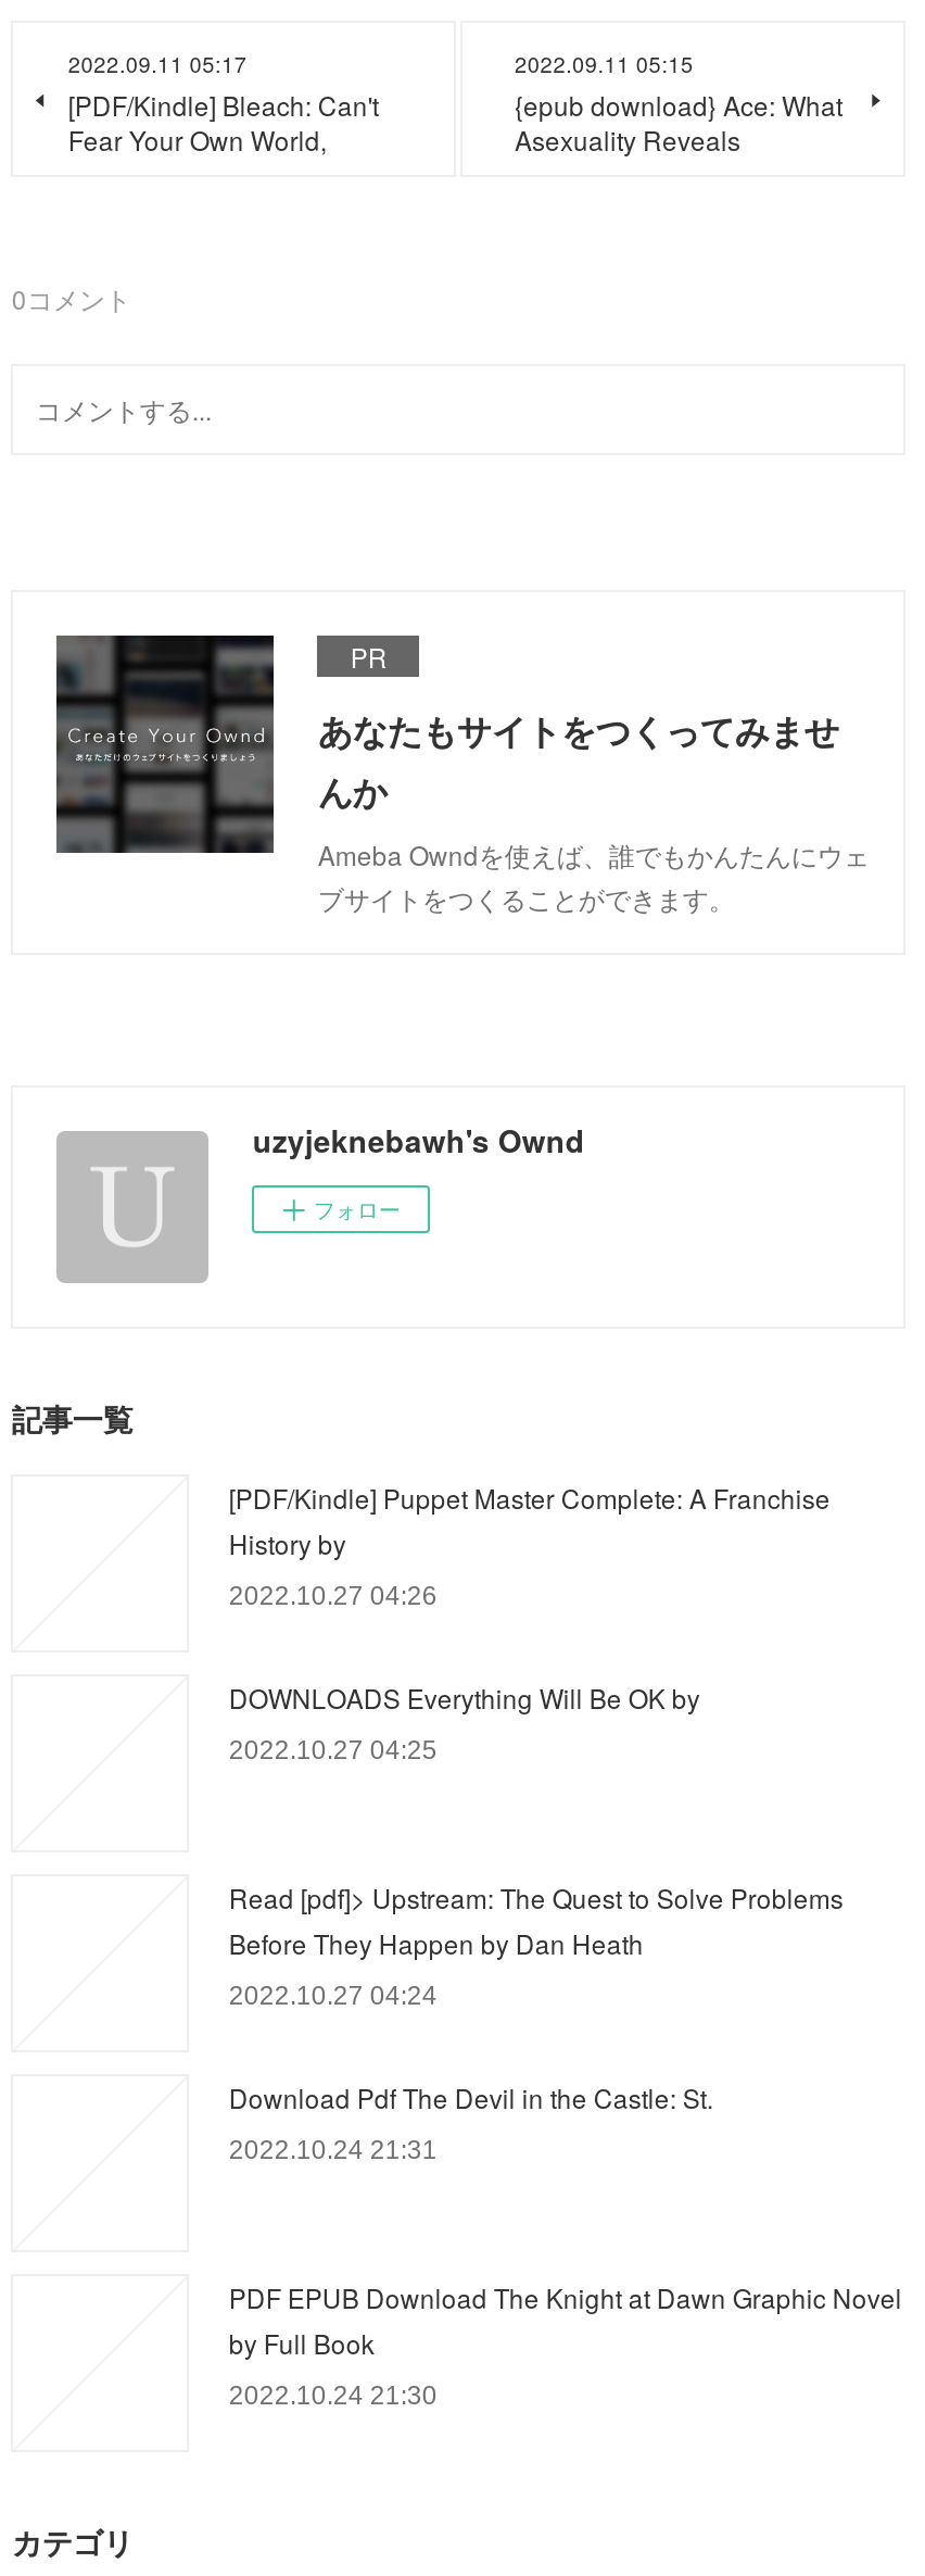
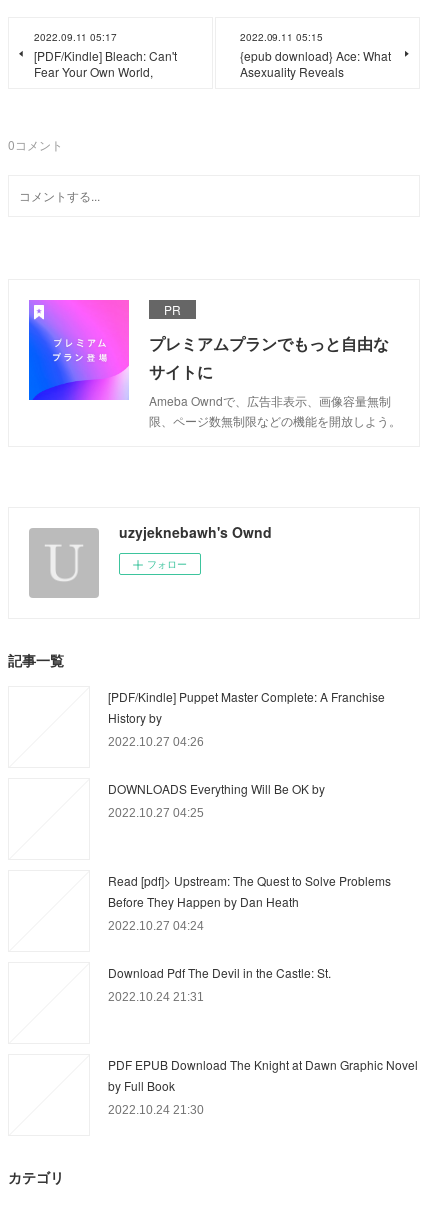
[54,633,869,915] [image] | あなたもサイトをつくってみませ | んか | Ameba Owndを使えば、誰でもかんたんにウェ | ブサイトをつくることができます。 -> [28,299,401,429] [image] | プレミアムプランでもっと自由な | サイトに | Ameba Owndで、広告非表示、画像容量無制 | 限、ページ数無制限などの機能を開放しよう。

